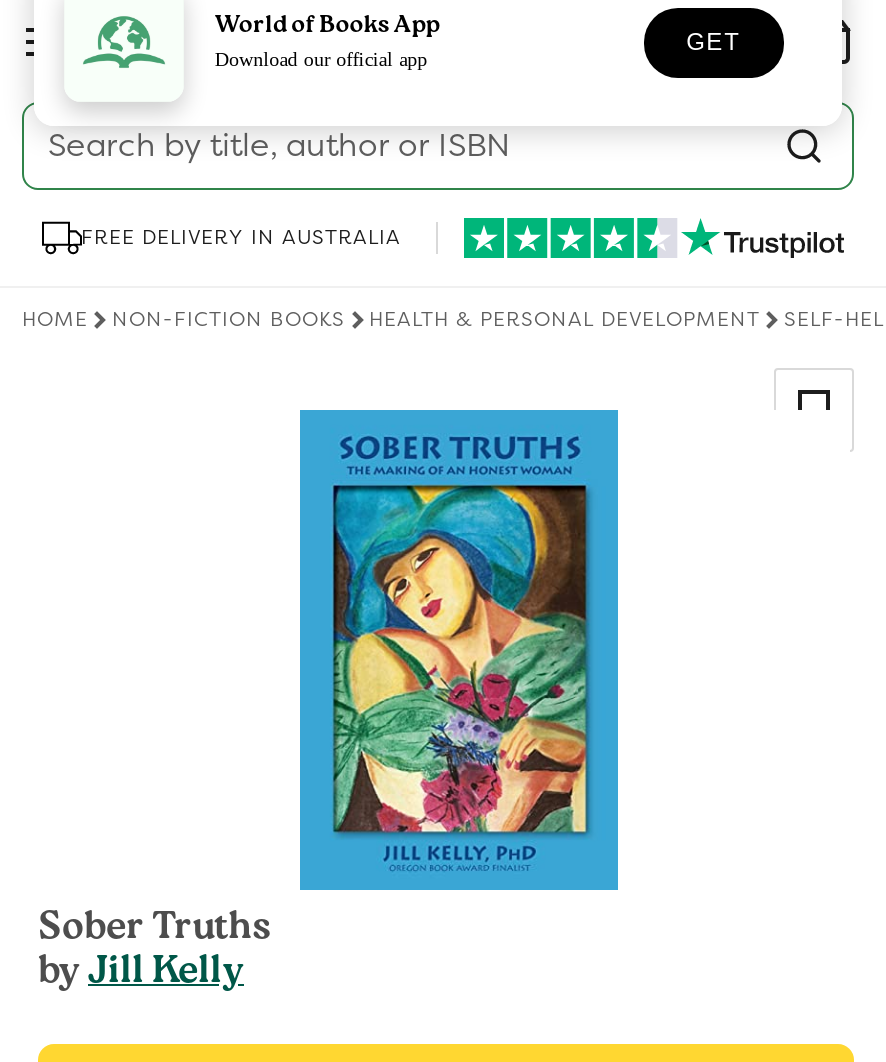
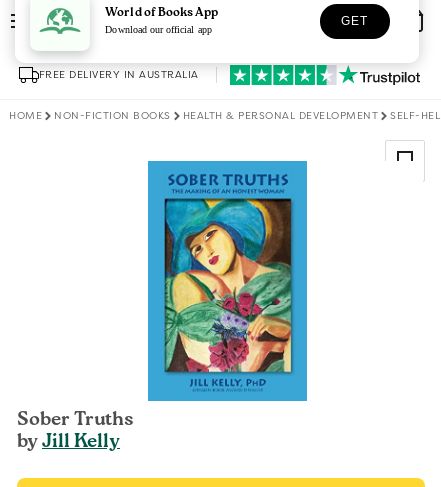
[48,128,510,164] Search by title, author or ISBN -> none

